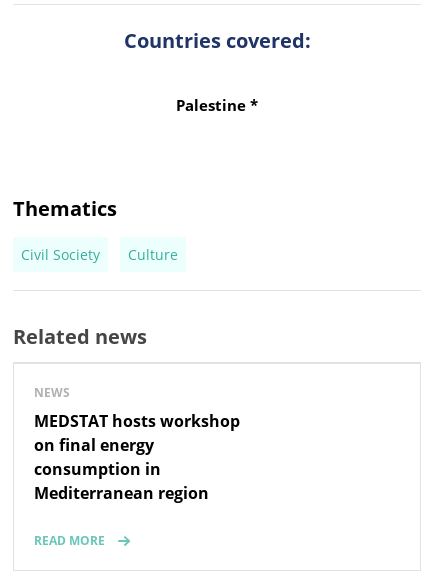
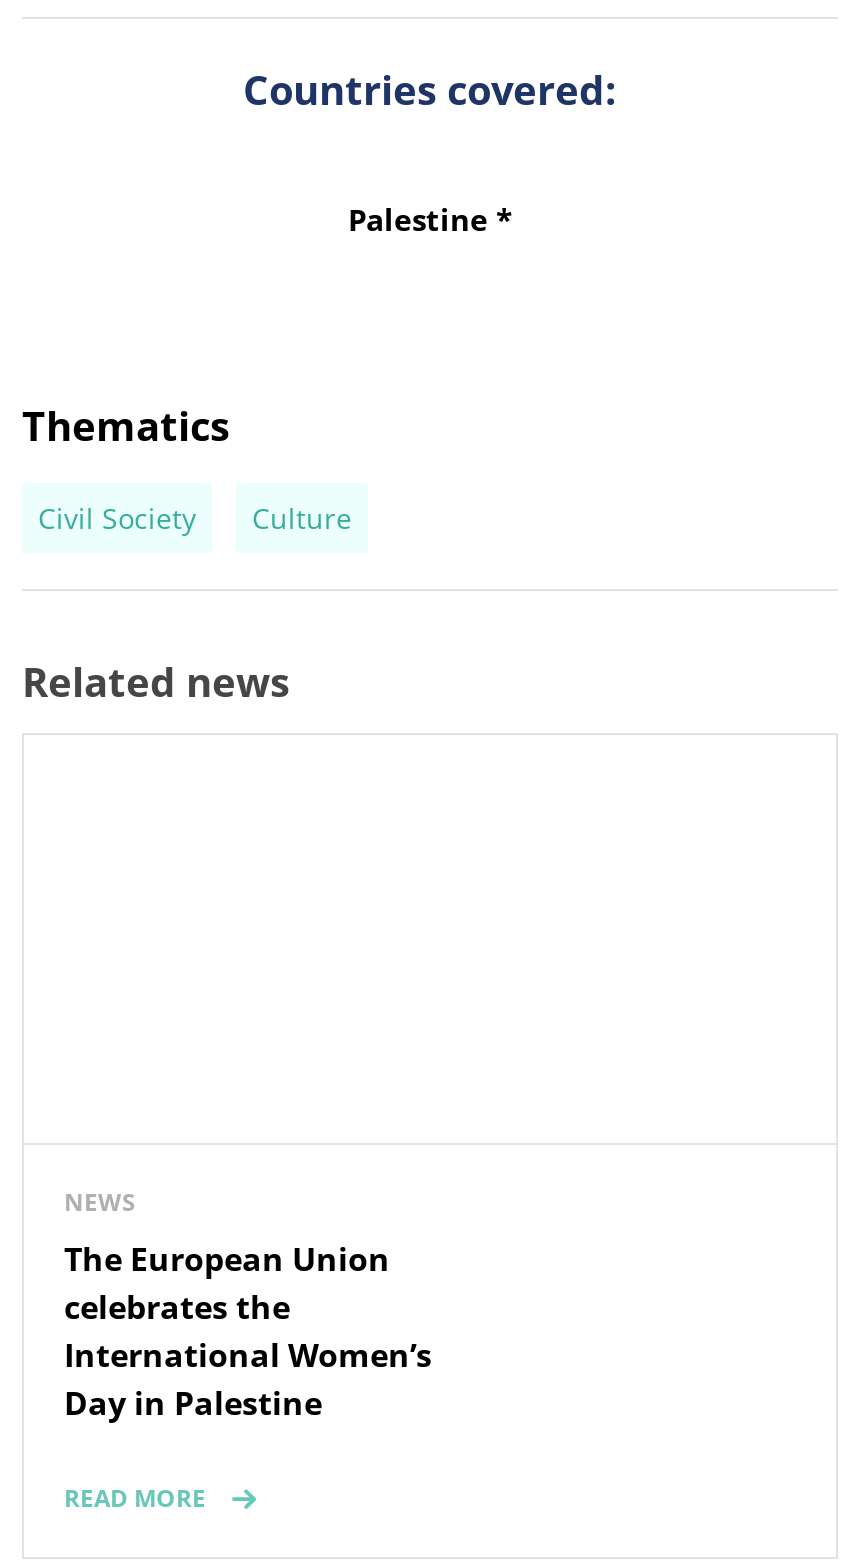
[34,410,240,504] MEDSTAT hosts workshop | on final energy | consumption in | Mediterranean region -> [64,1238,432,1426] The European Union | celebrates the | International Women’s | Day in Palestine

